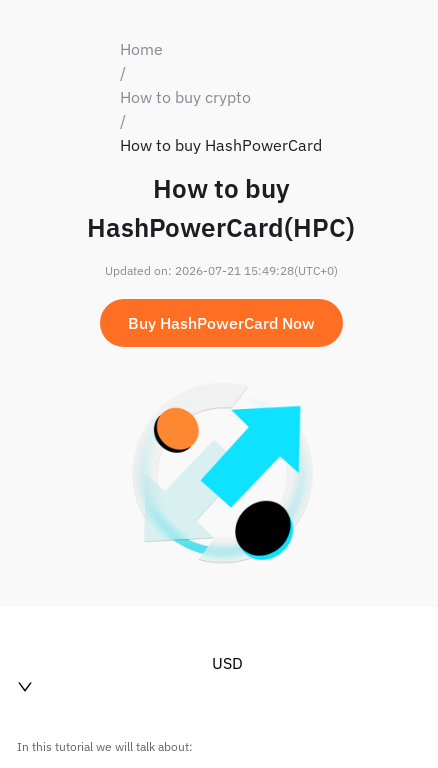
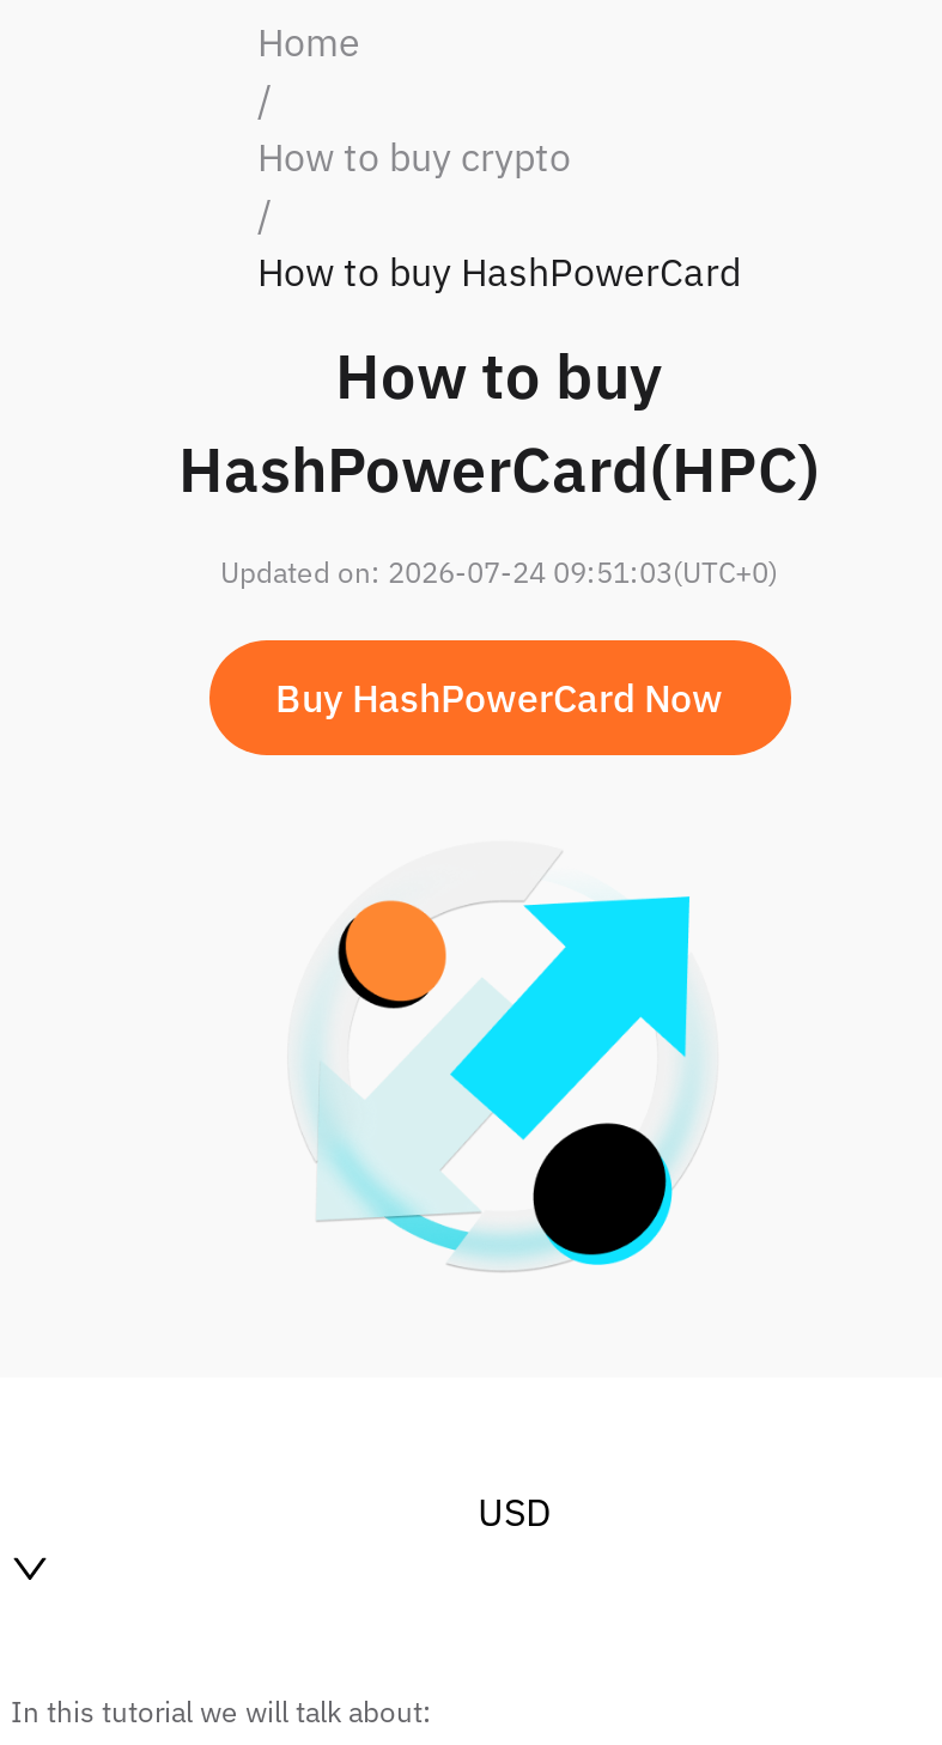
[104,263,337,278] Updated on: 2026-07-21 15:49:28(UTC+0) -> [220,554,778,590] Updated on: 2026-07-24 09:51:03(UTC+0)

